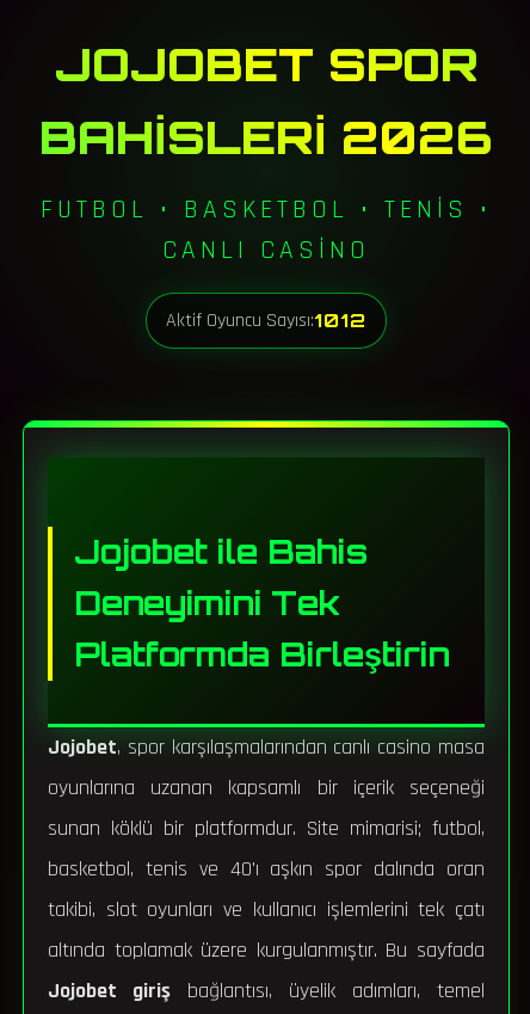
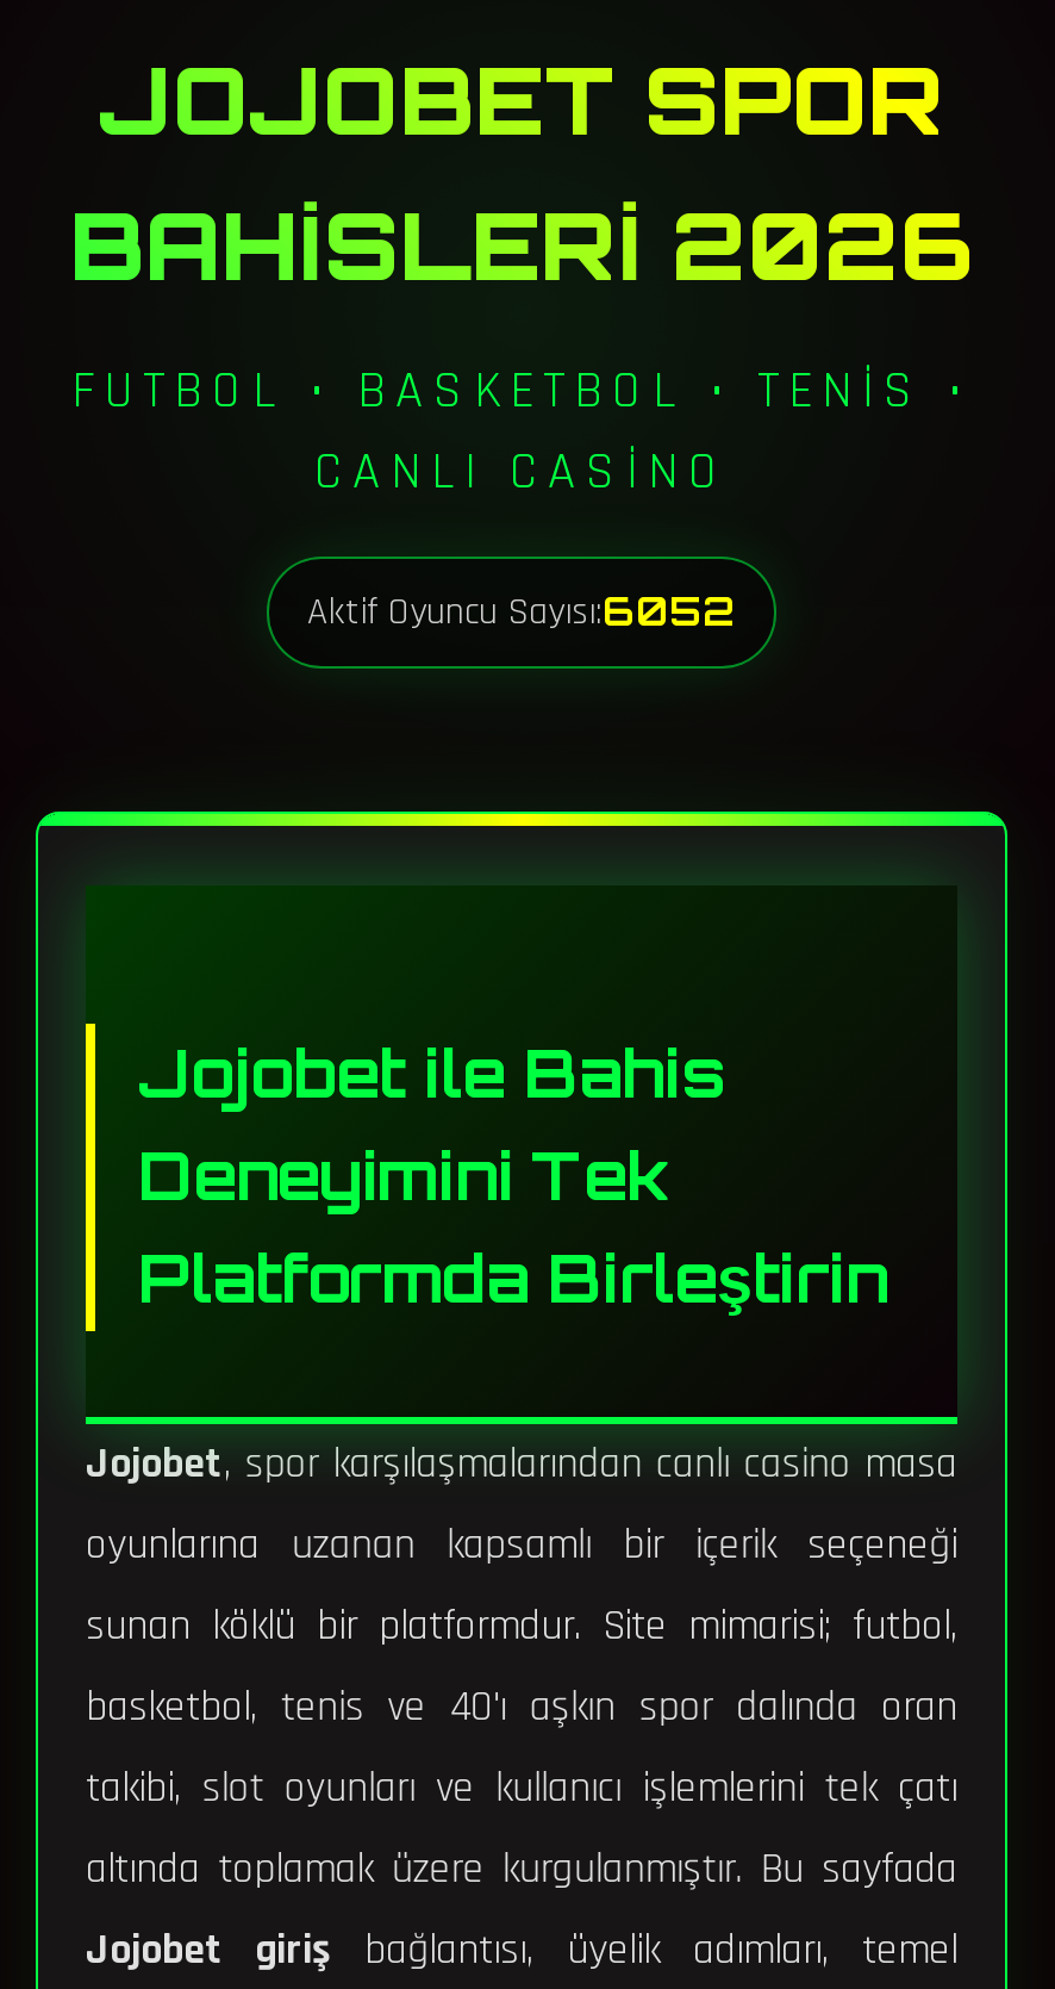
[166,308,366,333] Aktif Oyuncu Sayısı:1012 -> [307,588,736,638] Aktif Oyuncu Sayısı:6052

